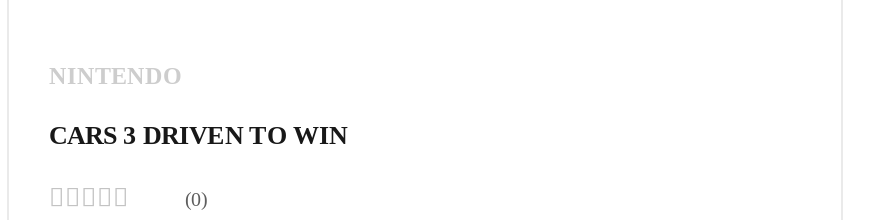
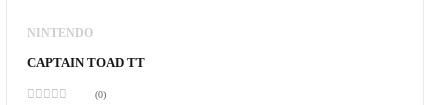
[49,120,347,150] CARS 3 DRIVEN TO WIN -> [27,55,145,70] CAPTAIN TOAD TT

